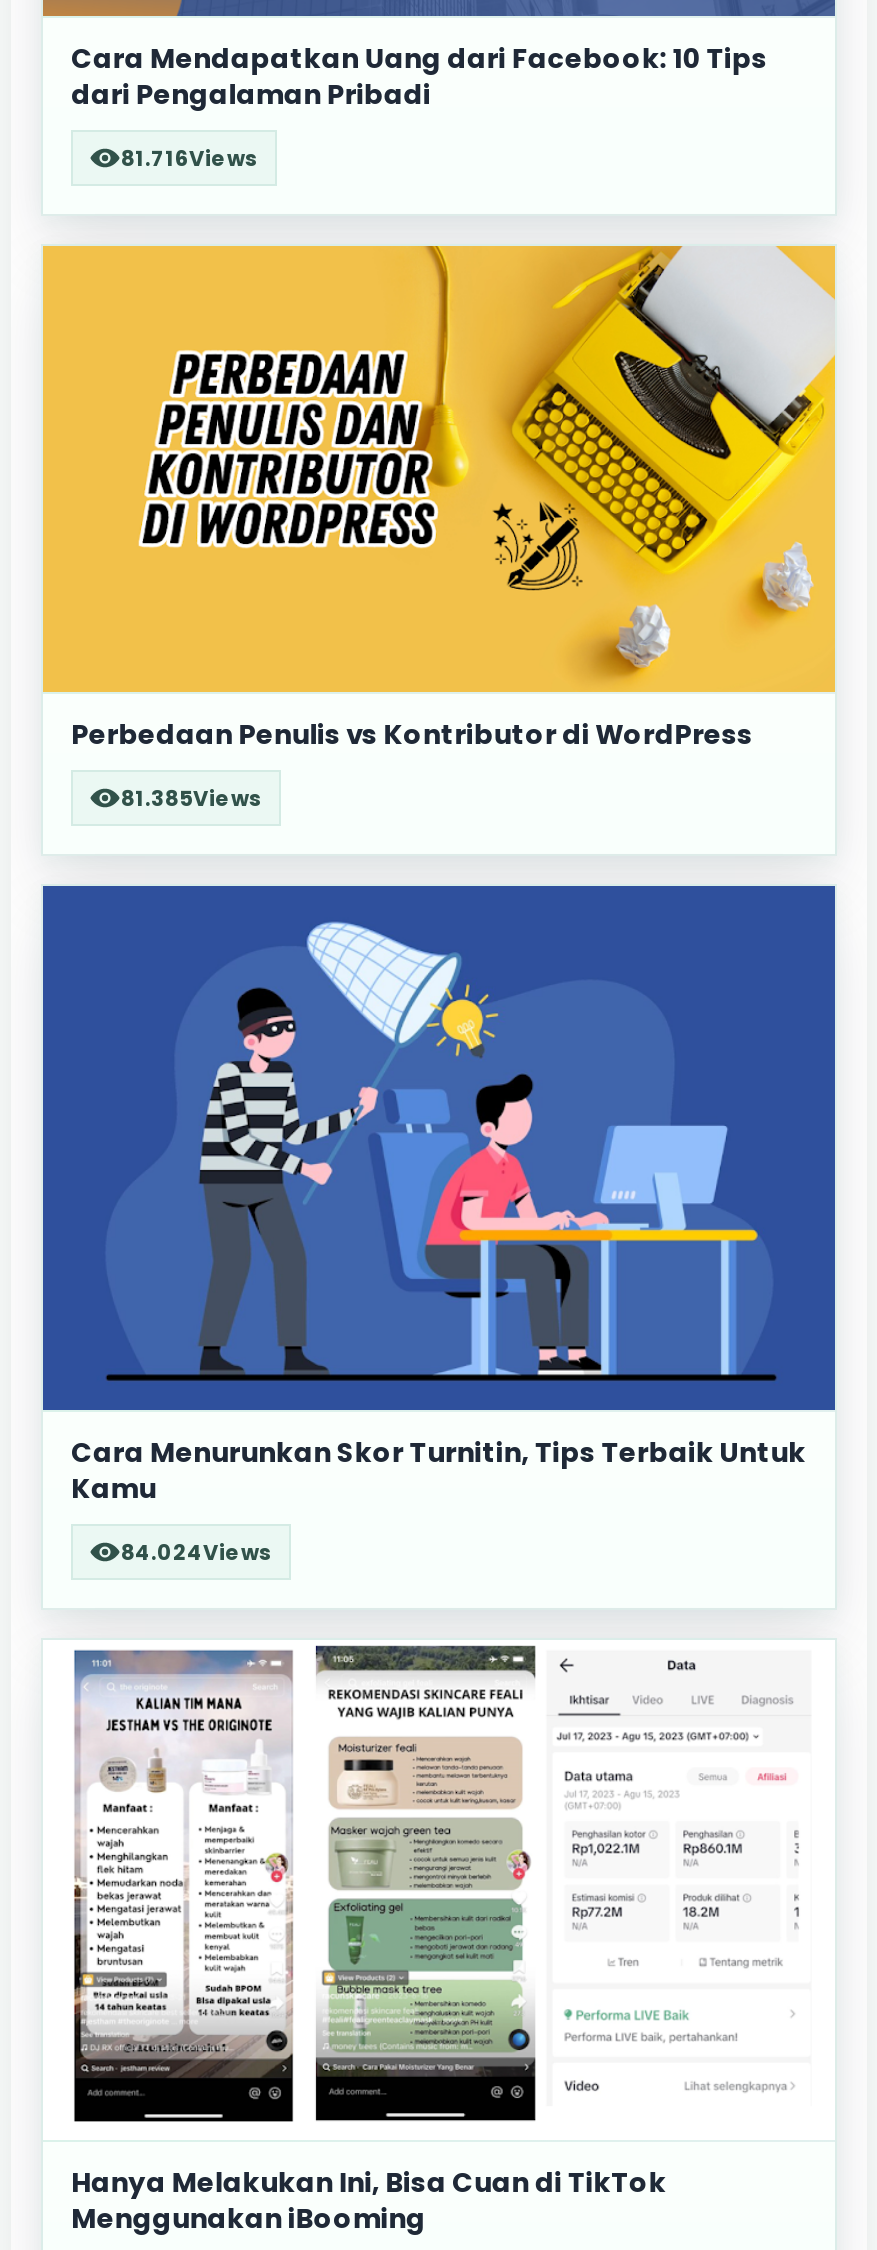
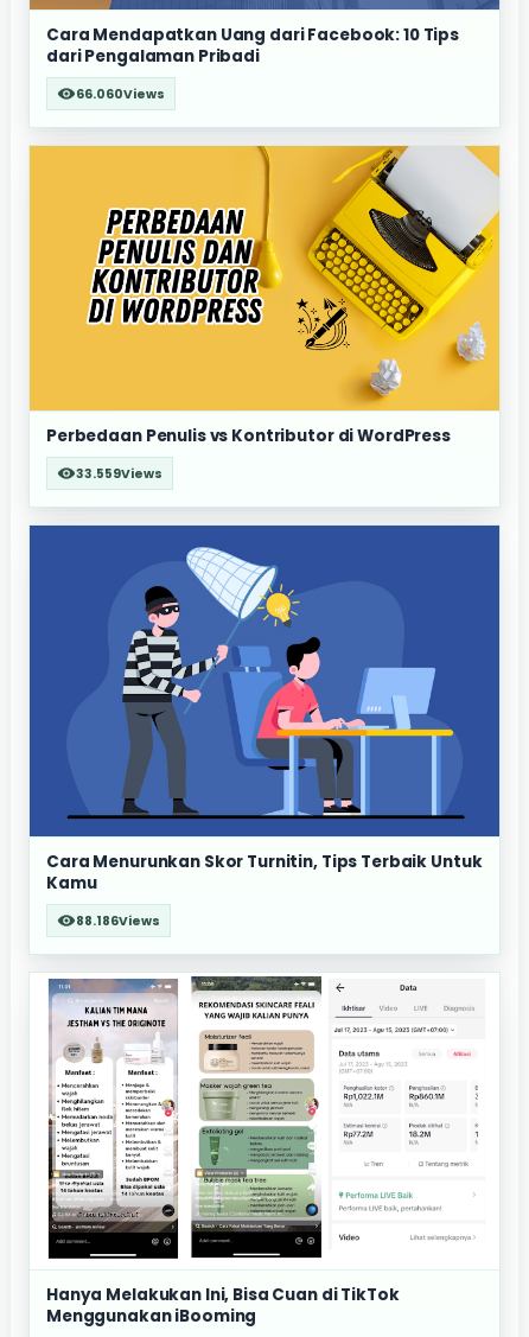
[121,143,259,173] 81.716Views -> [76,85,165,103] 66.060Views
[121,783,263,813] 81.385Views -> [76,464,162,482] 33.559Views
[121,1538,273,1568] 84.024Views -> [76,912,160,930] 88.186Views

